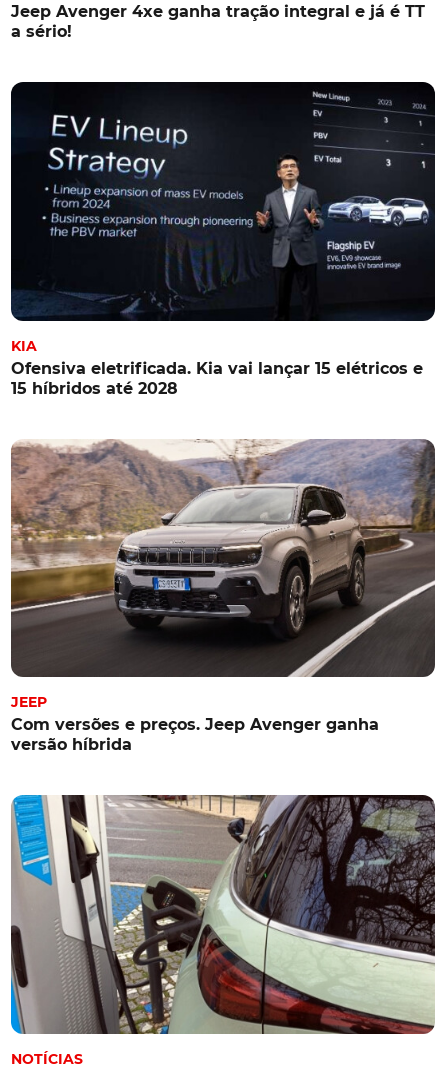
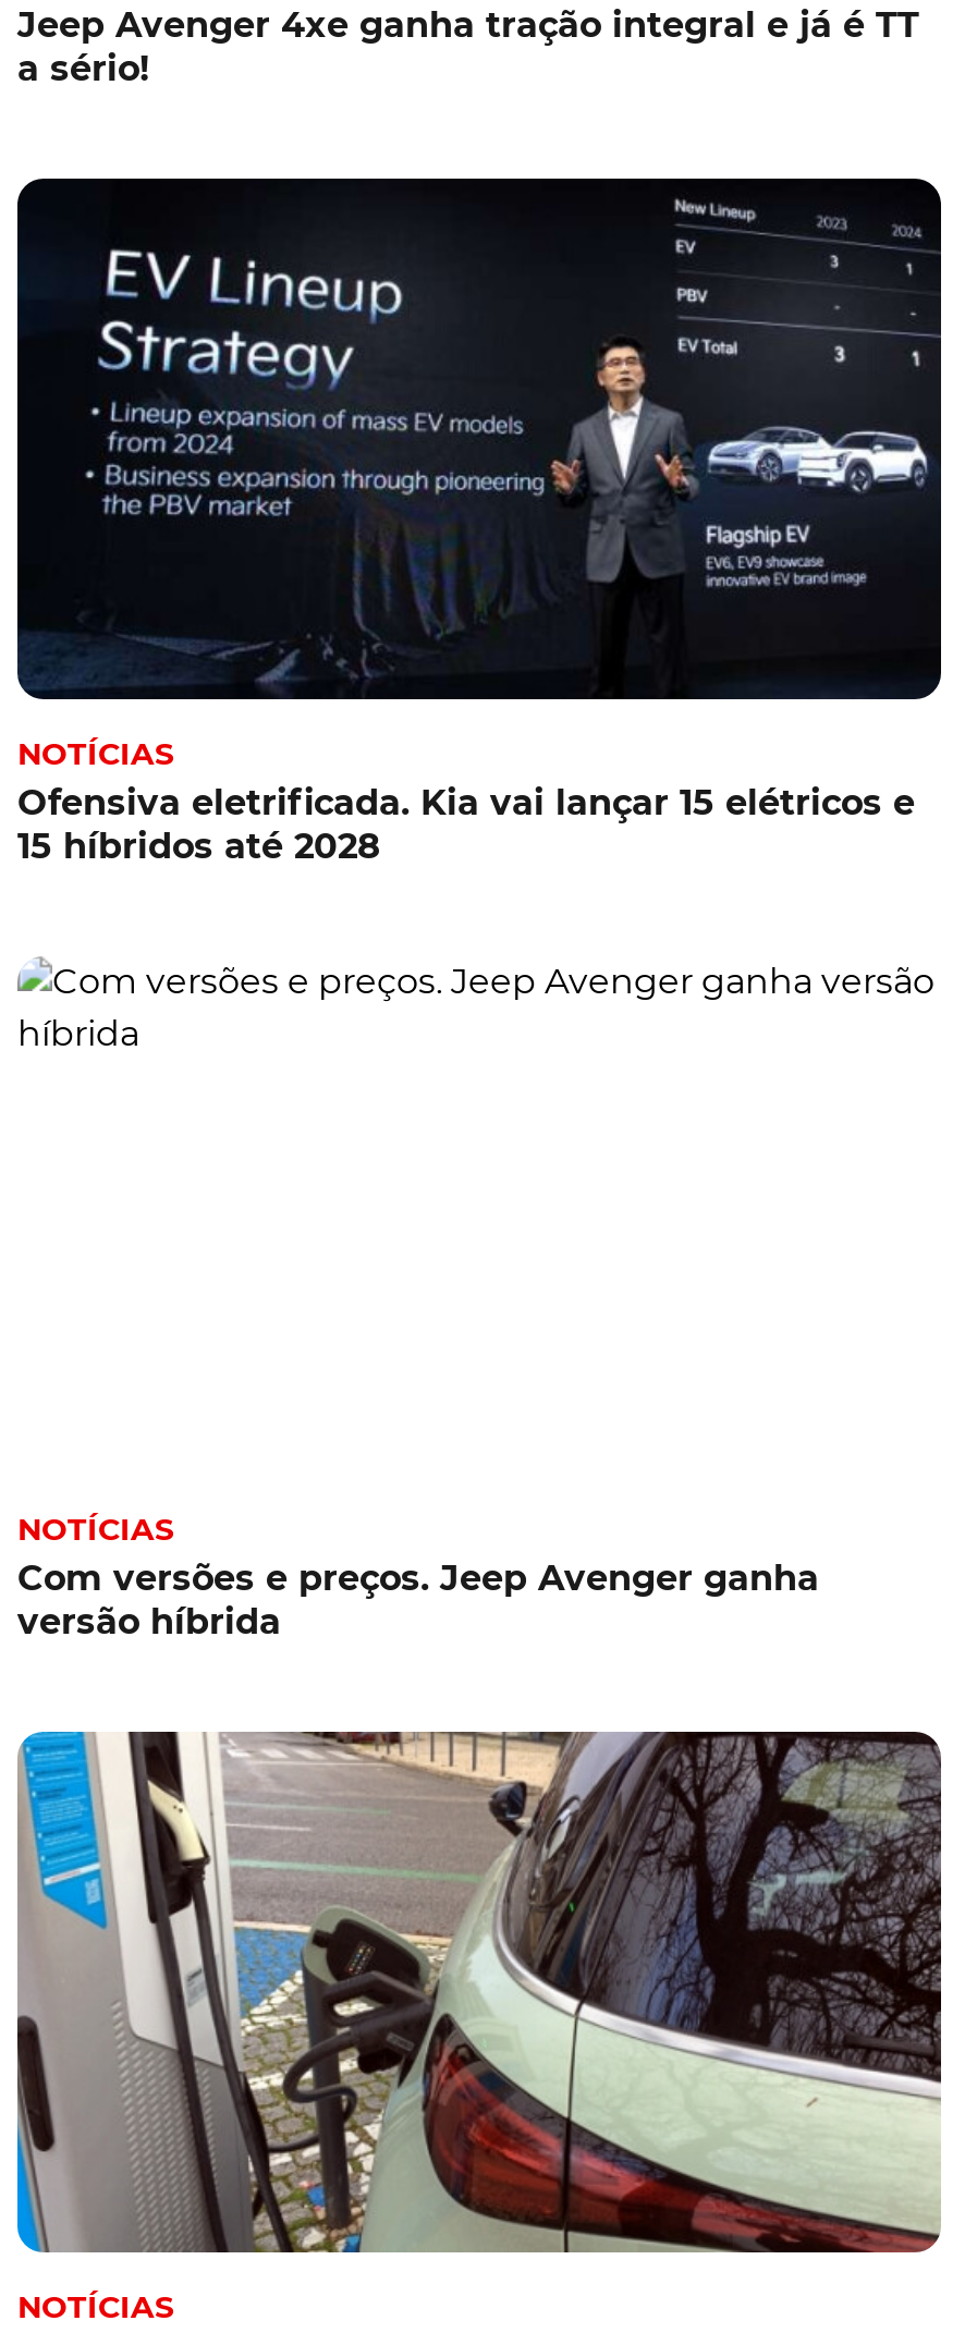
[11,336,37,354] KIA -> [17,733,174,772] NOTÍCIAS
[10,438,436,678] [image] -> none
[11,693,47,711] JEEP -> [17,1510,174,1549] NOTÍCIAS

